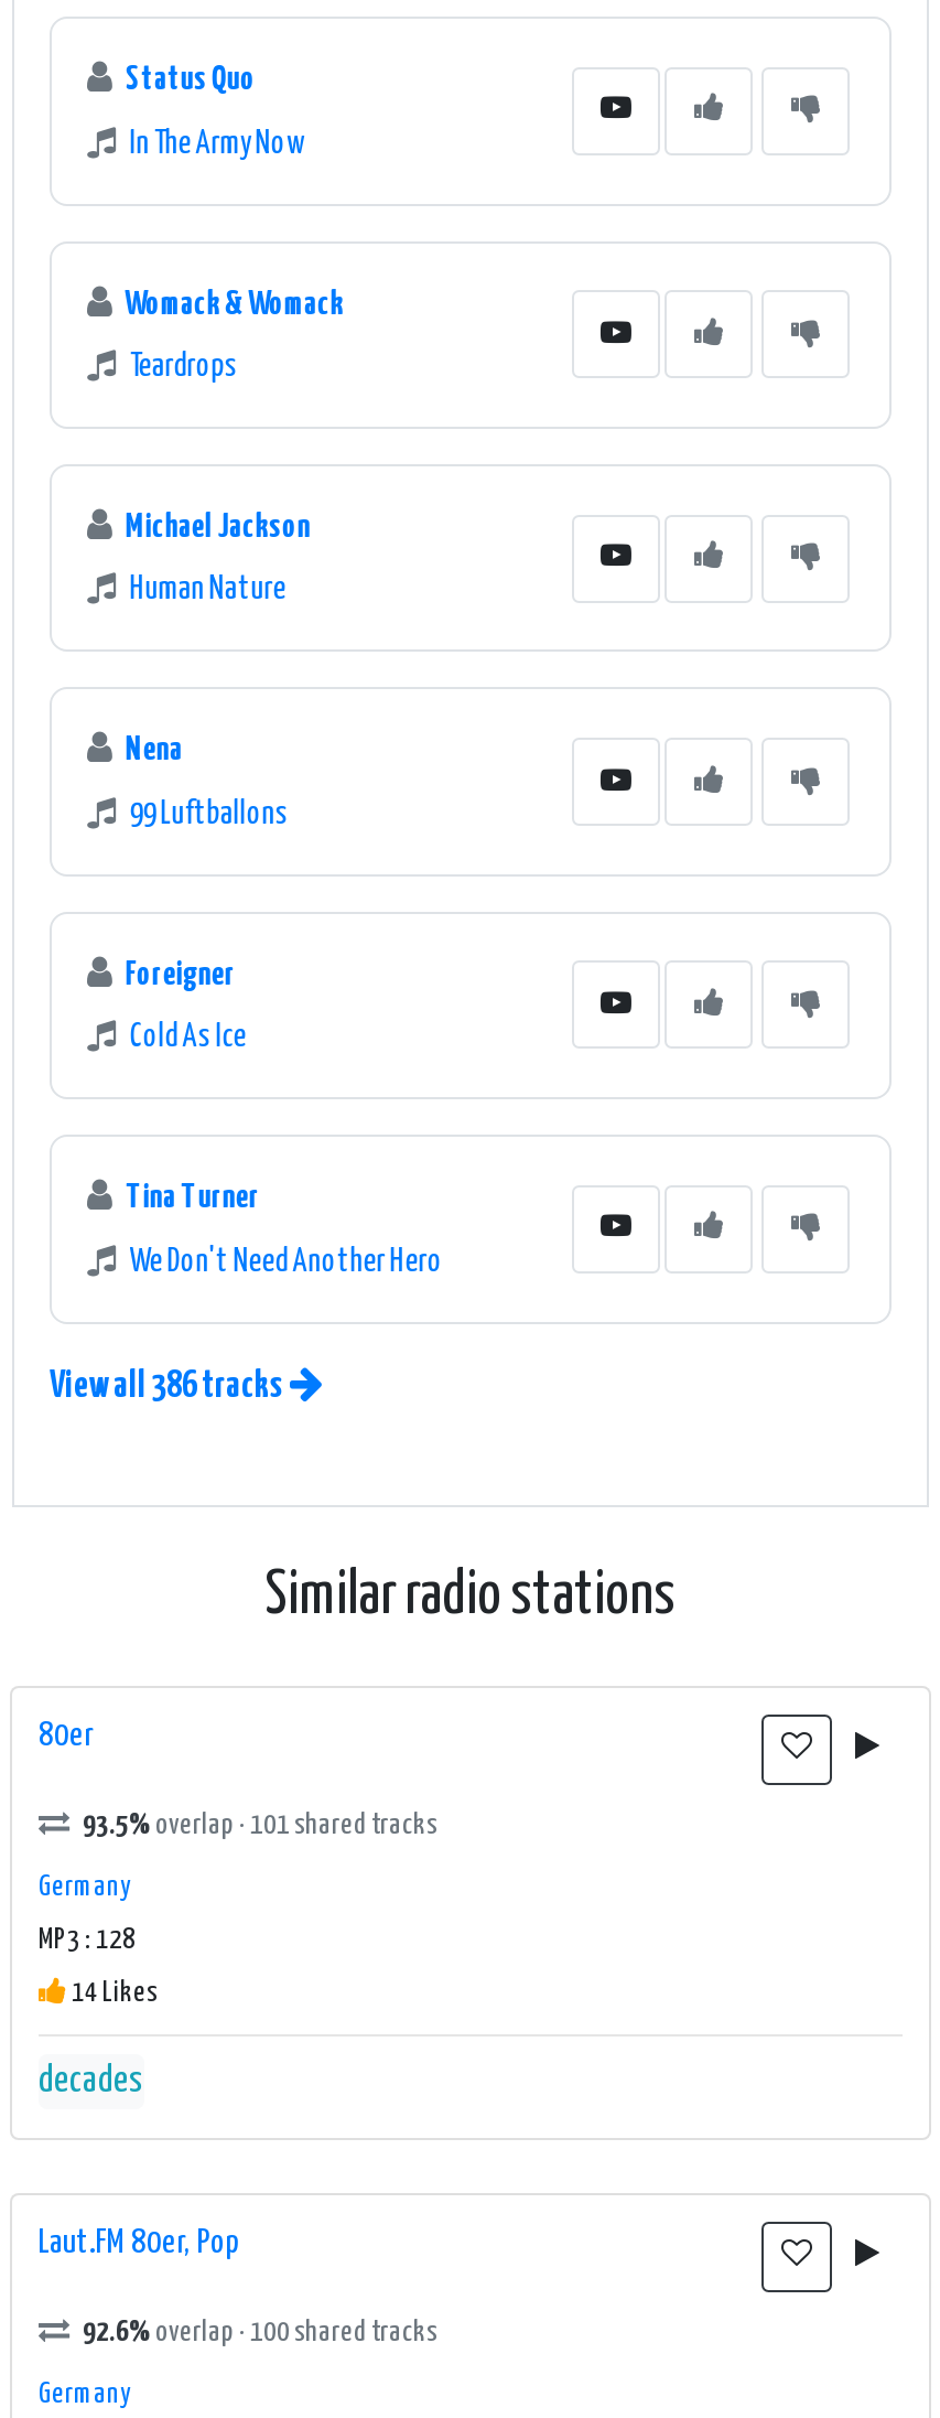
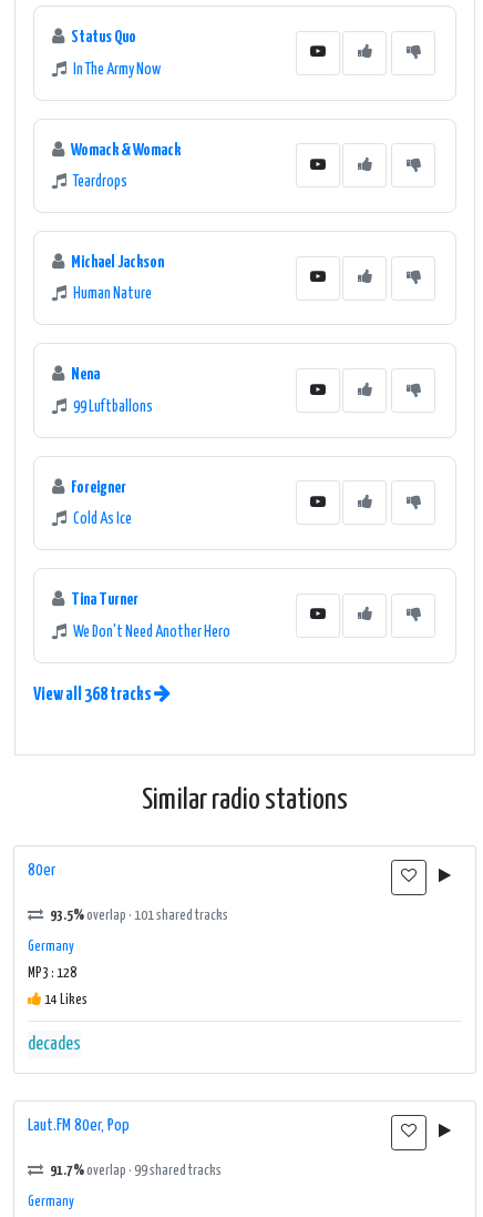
[50,1367,290,1405] View all 386 tracks -> [33,685,154,704] View all 368 tracks
[83,2318,437,2346] 92.6% overlap · 100 shared tracks -> [50,1163,222,1178] 91.7% overlap · 99 shared tracks

